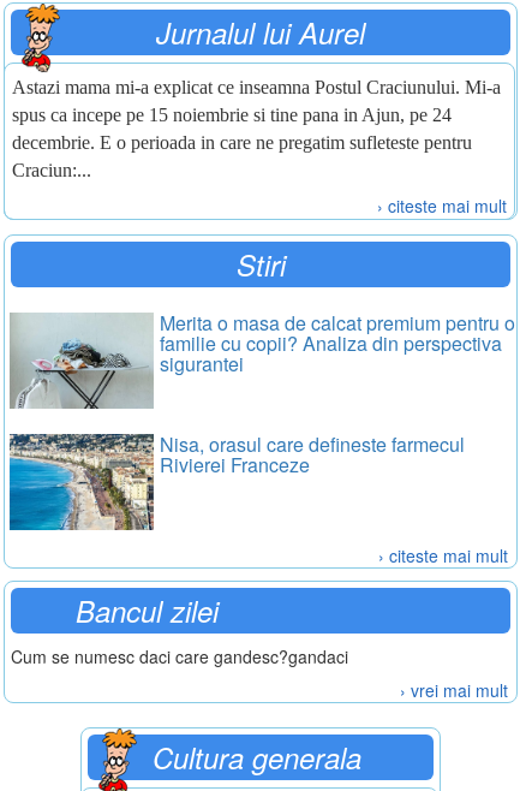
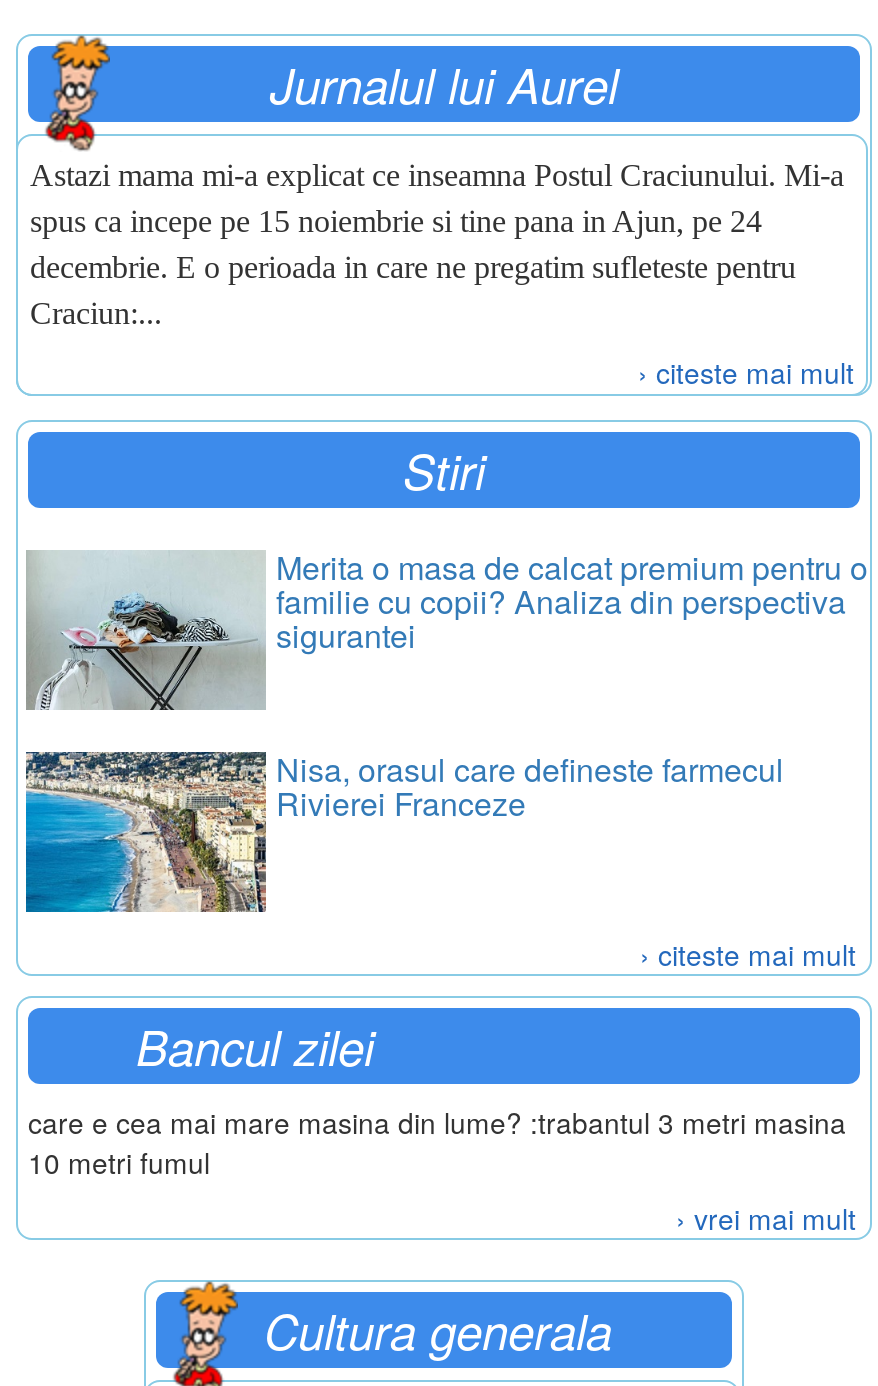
[11,644,348,668] Cum se numesc daci care gandesc?gandaci -> [28,1102,846,1182] care e cea mai mare masina din lume? :trabantul 3 metri masina | 10 metri fumul

